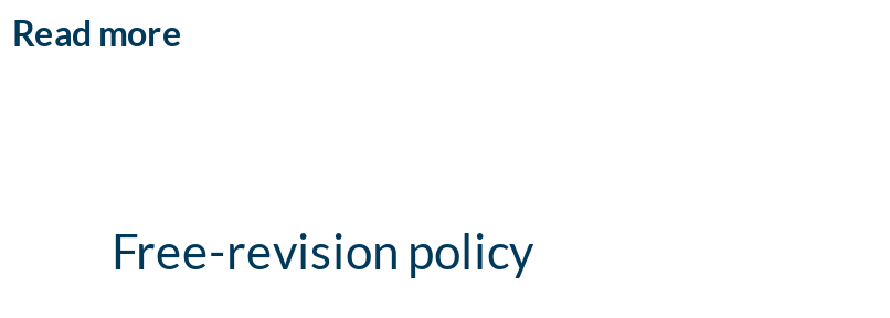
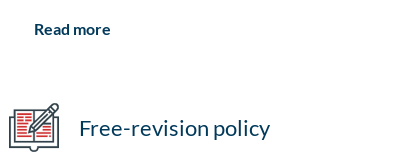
none -> [8,102,60,153] [image]

